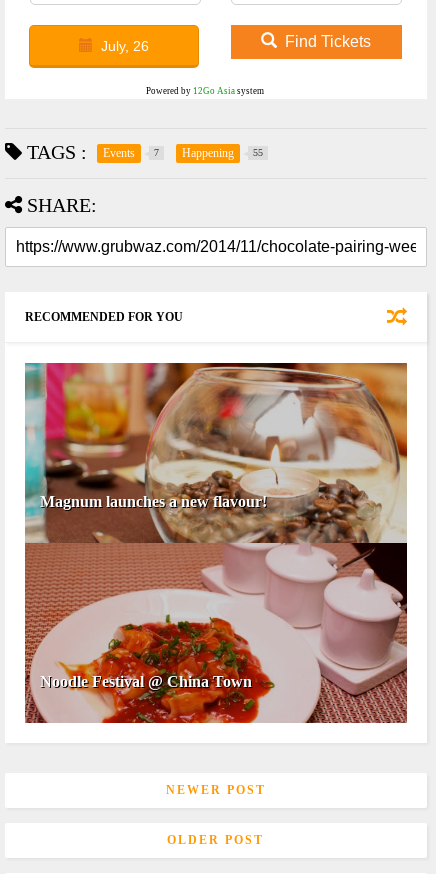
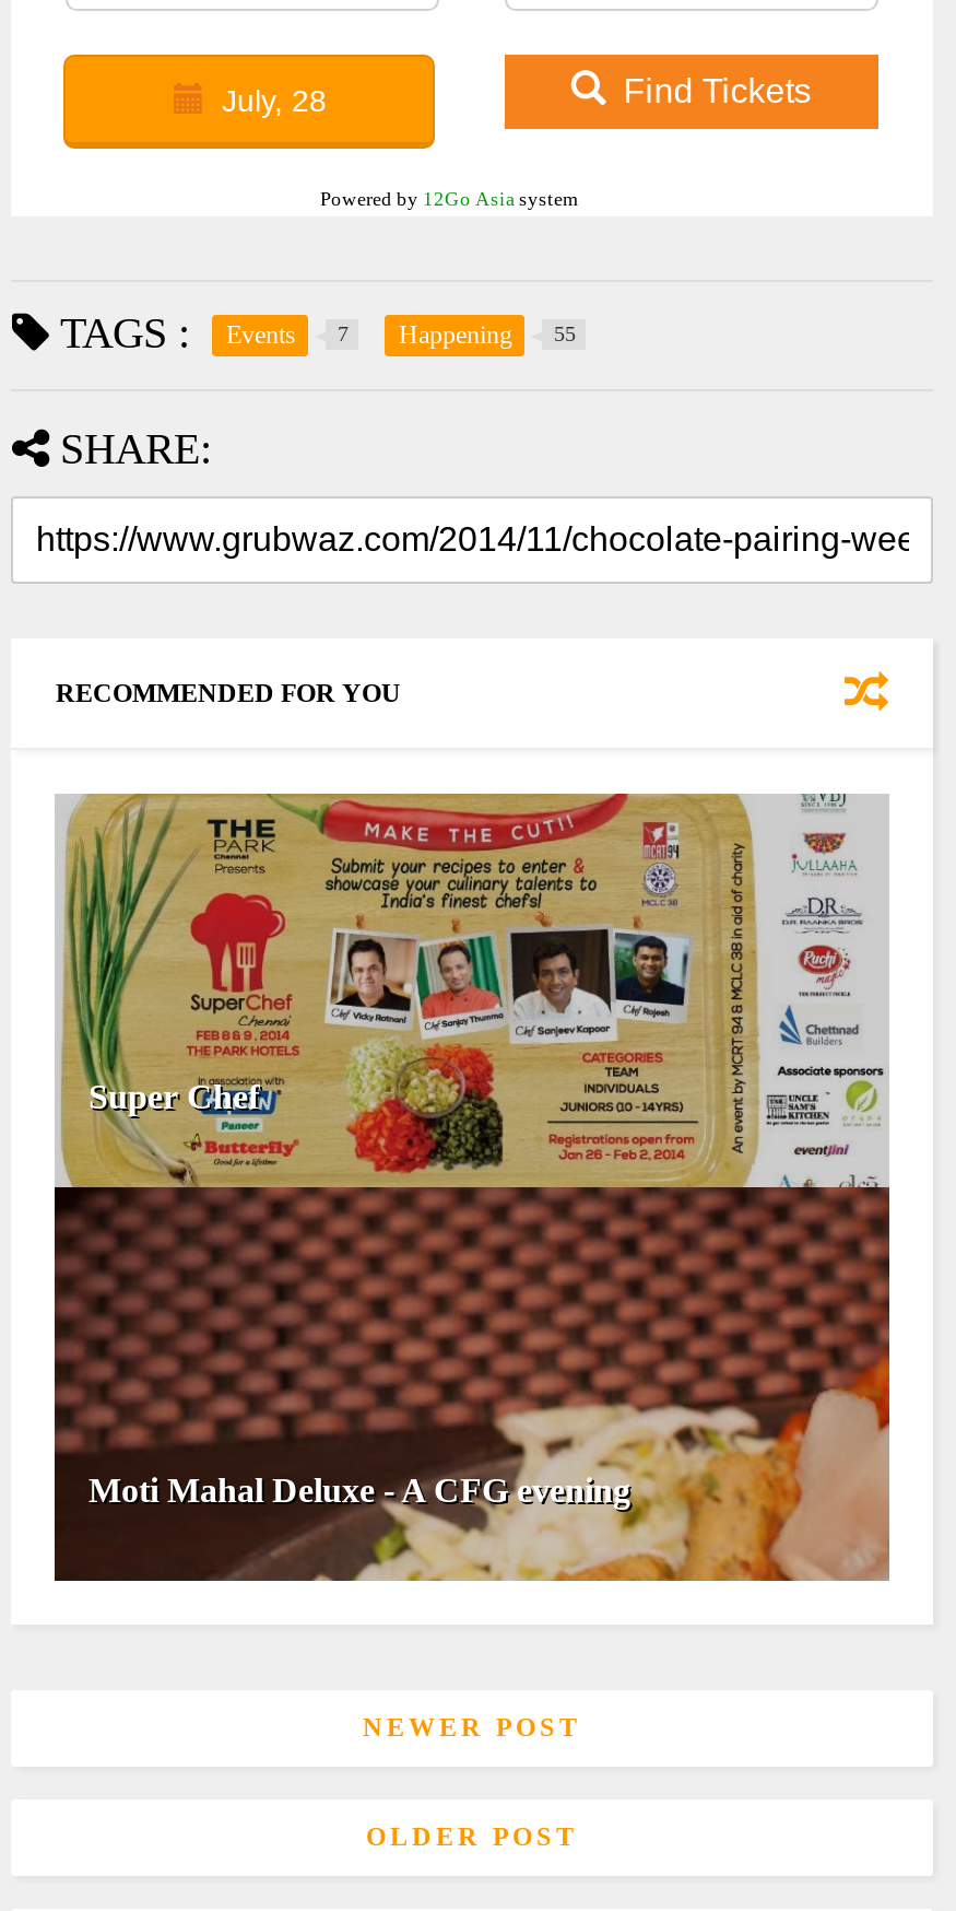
[101,37,149,53] July, 26 -> [222,82,326,117] July, 28
[24,362,408,724] [image] | Magnum launches a new flavour! -> [52,792,892,1583] [image] | Super Chef
[40,672,252,689] Noodle Festival @ China Town -> [88,1470,630,1508] Moti Mahal Deluxe - A CFG evening

